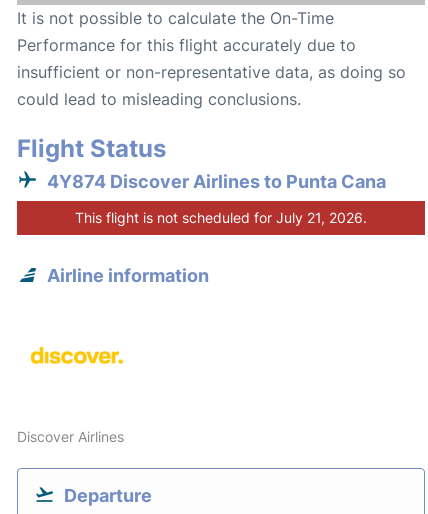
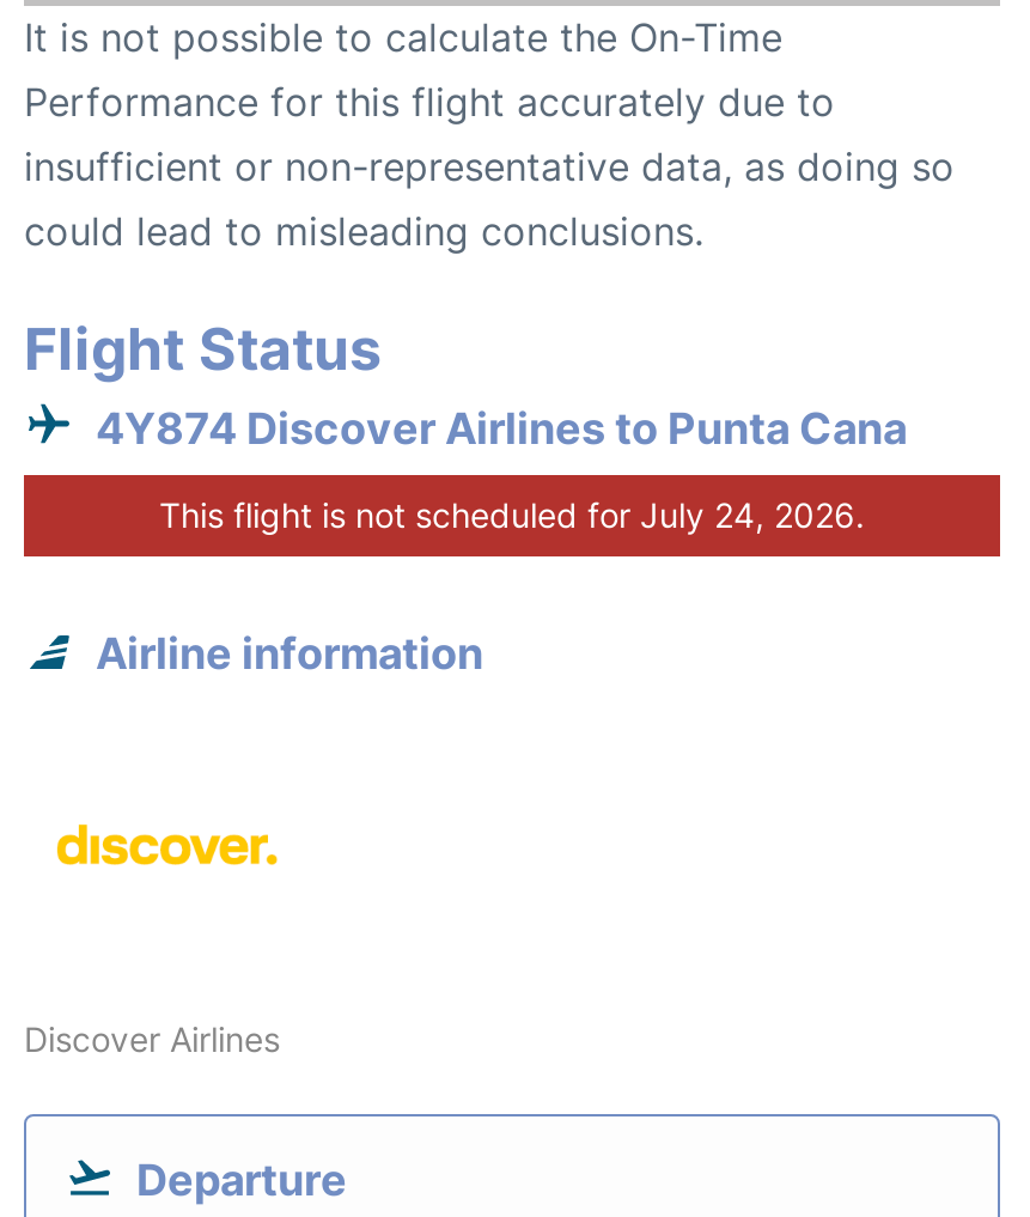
[75,209,367,226] This flight is not scheduled for July 21, 2026. -> [159,494,865,534] This flight is not scheduled for July 24, 2026.

